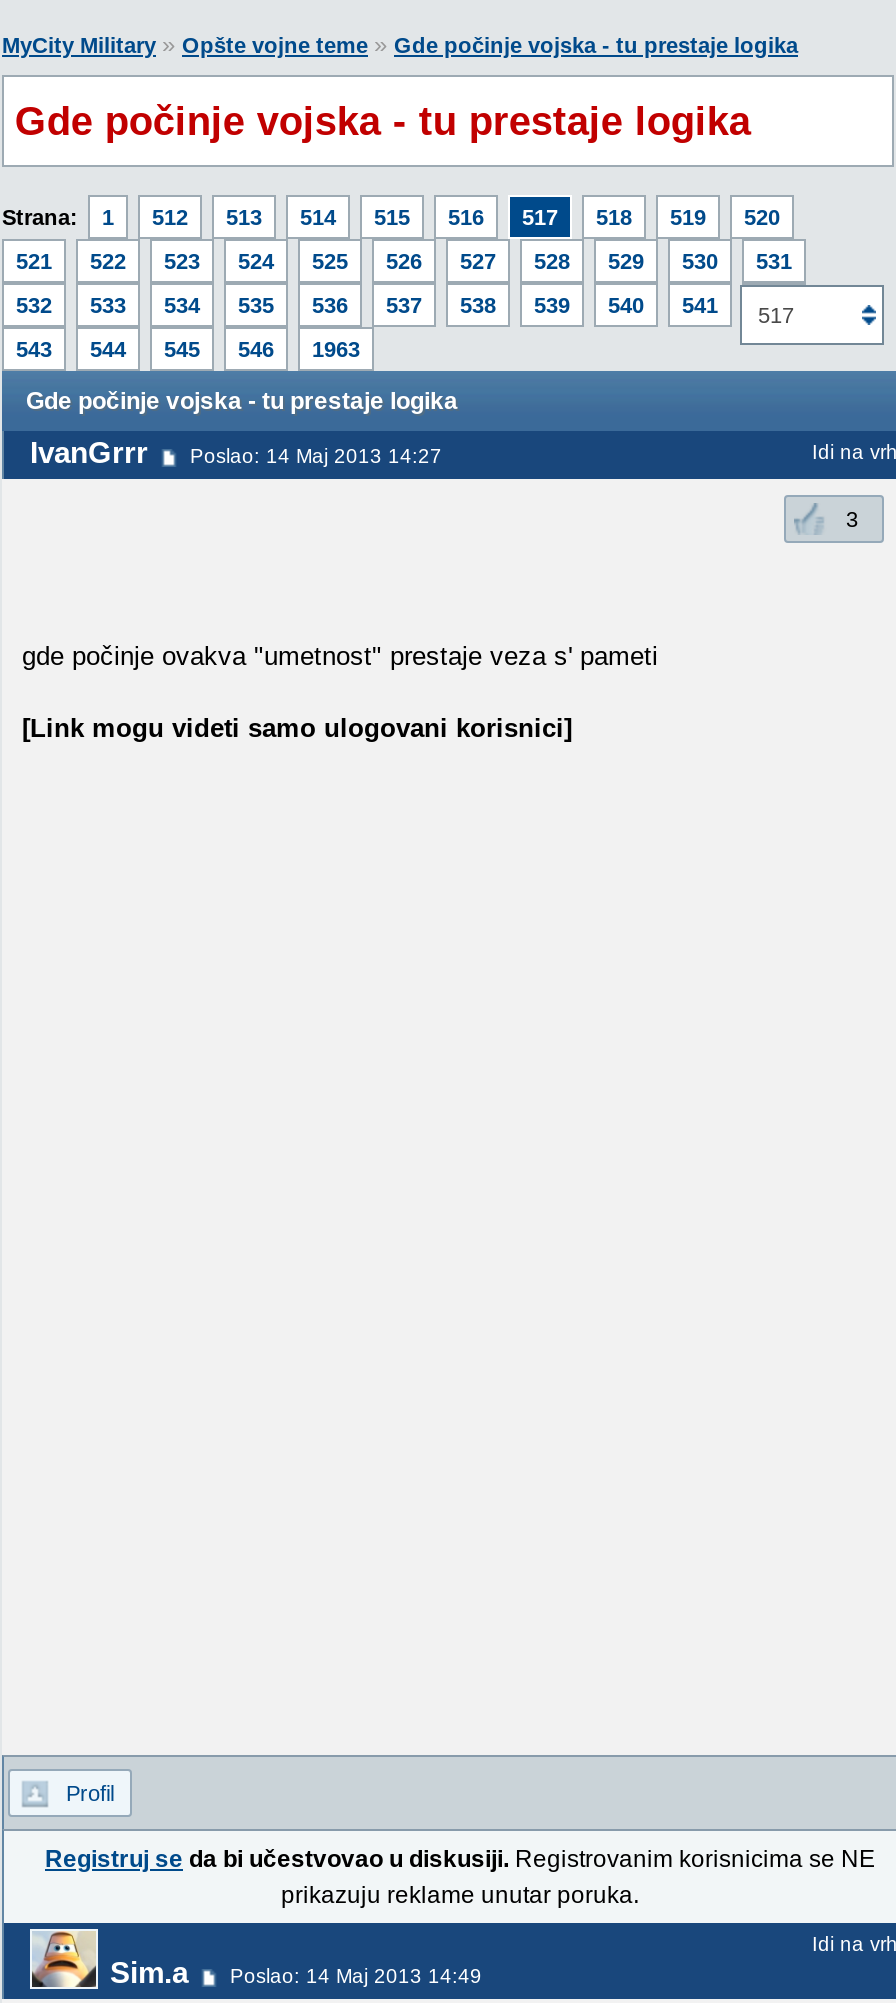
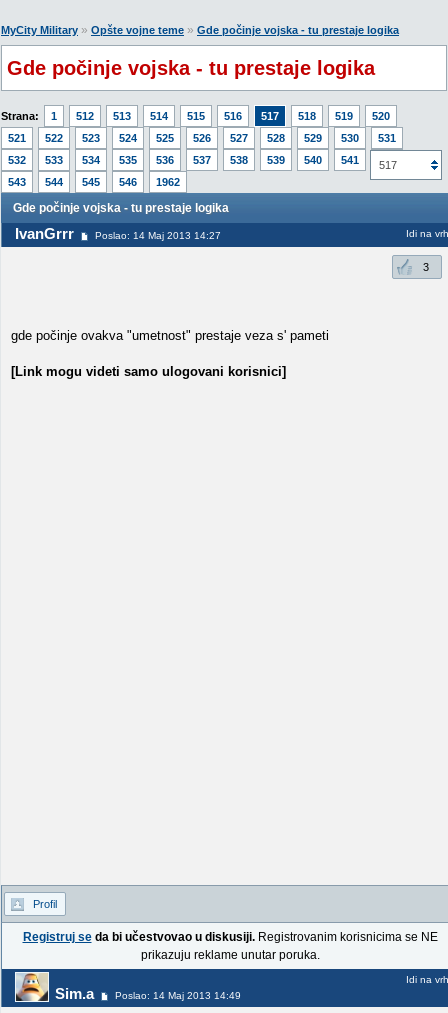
[16,337,360,361] 543 544 545 546 1963 -> [8,176,180,188] 543 544 545 546 1962

